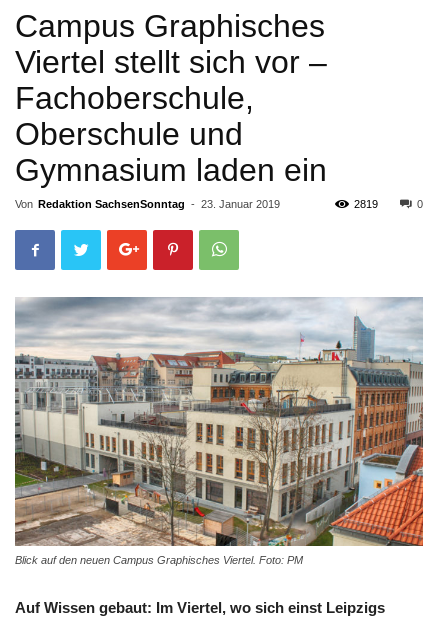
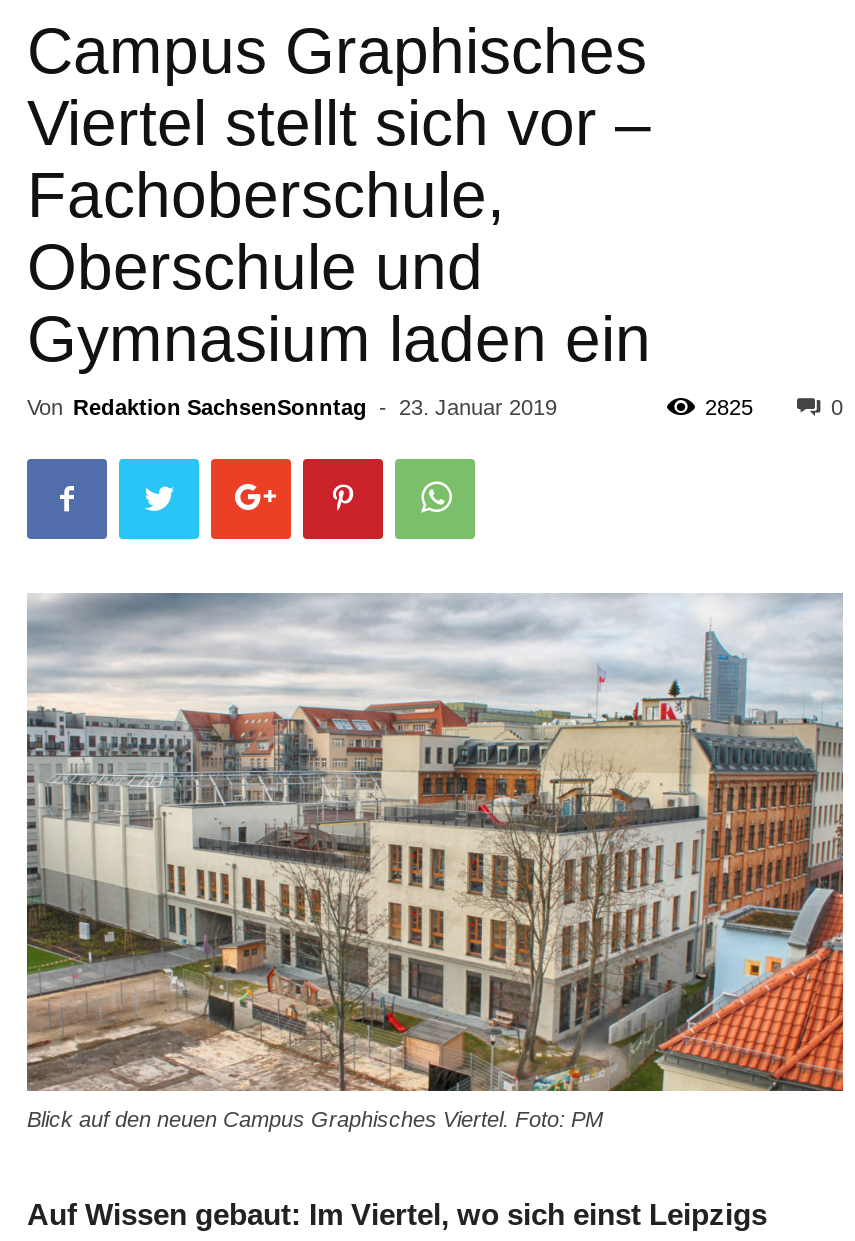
[354,198,378,210] 2819 -> [705,395,753,419] 2825

